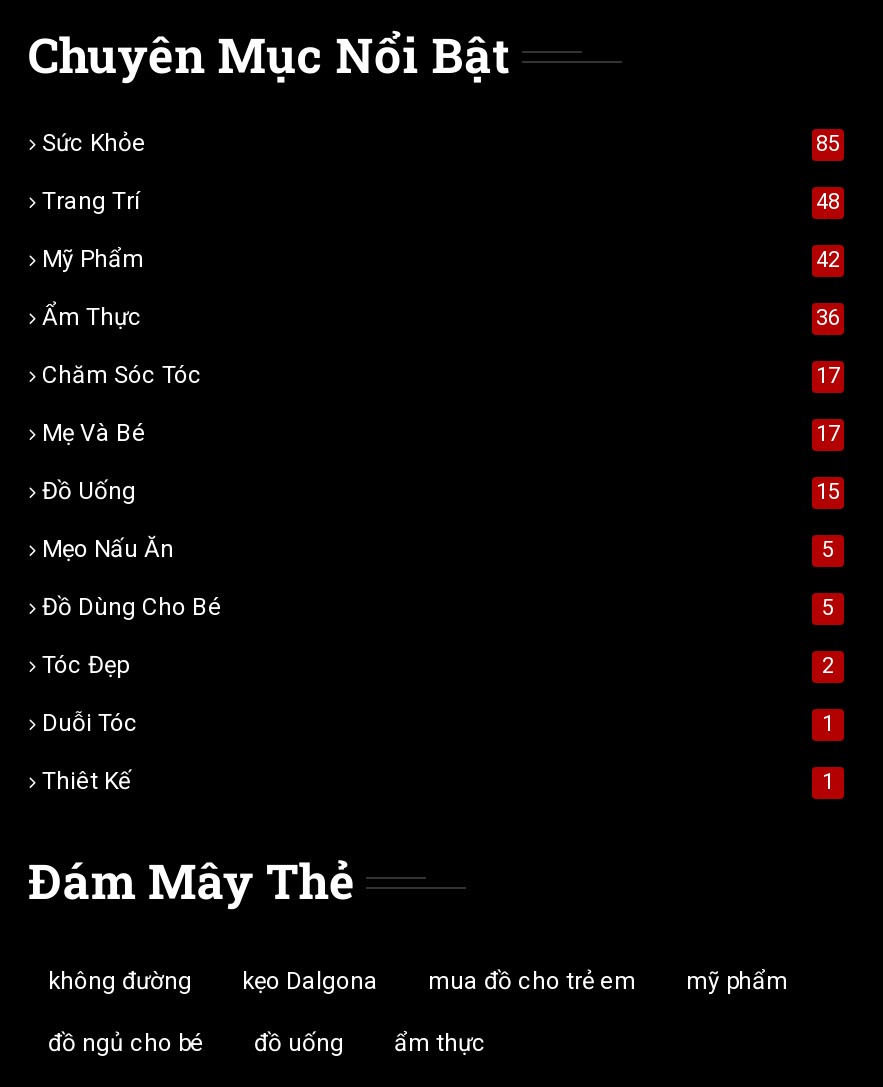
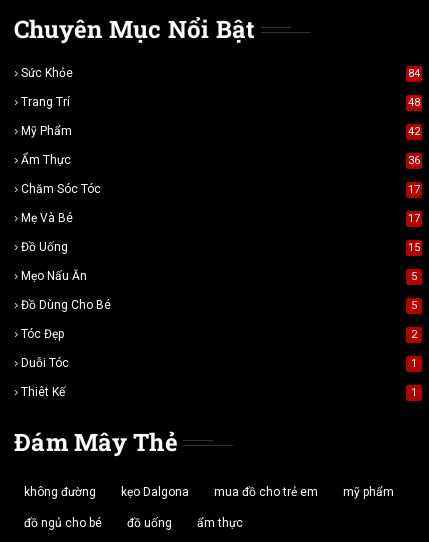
[816,131,840,157] 85 -> [408,67,420,80] 84

